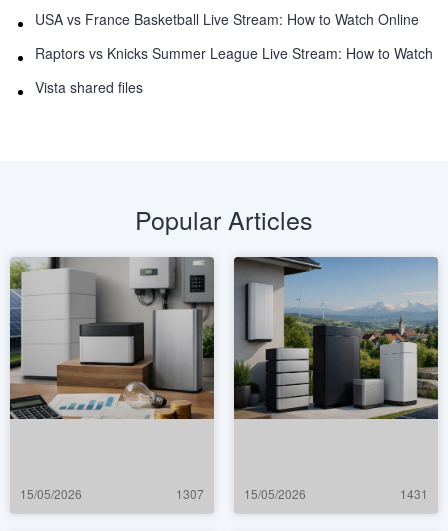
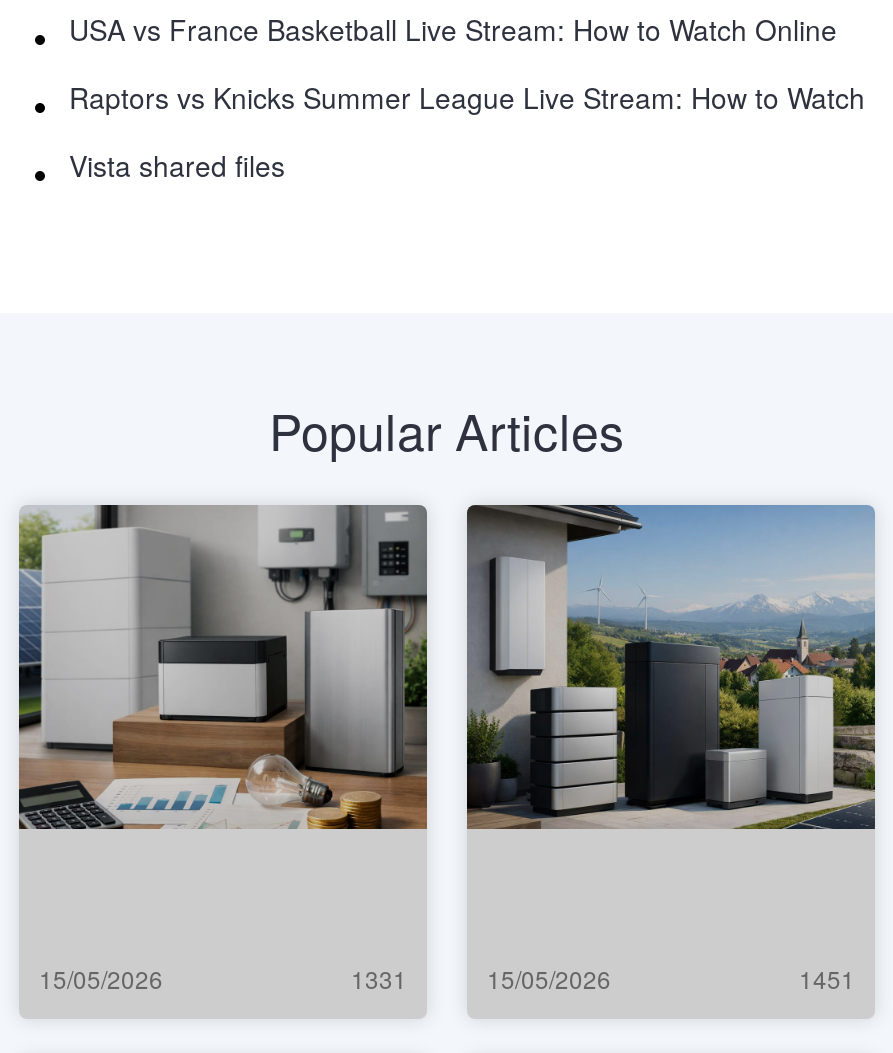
[176,485,204,502] 1307 -> [351,962,407,996] 1331
[400,485,428,502] 1431 -> [799,962,855,996] 1451

